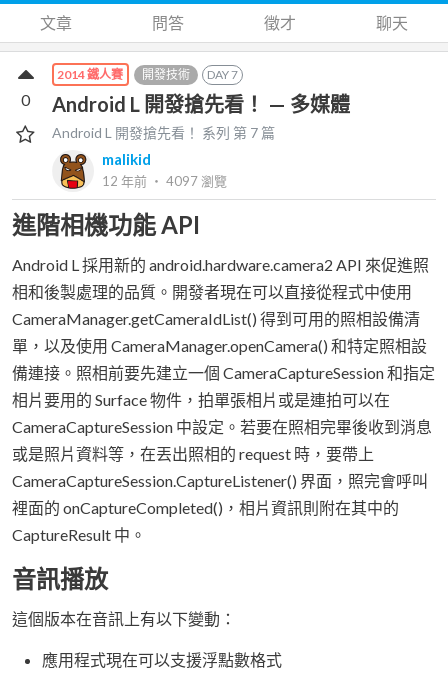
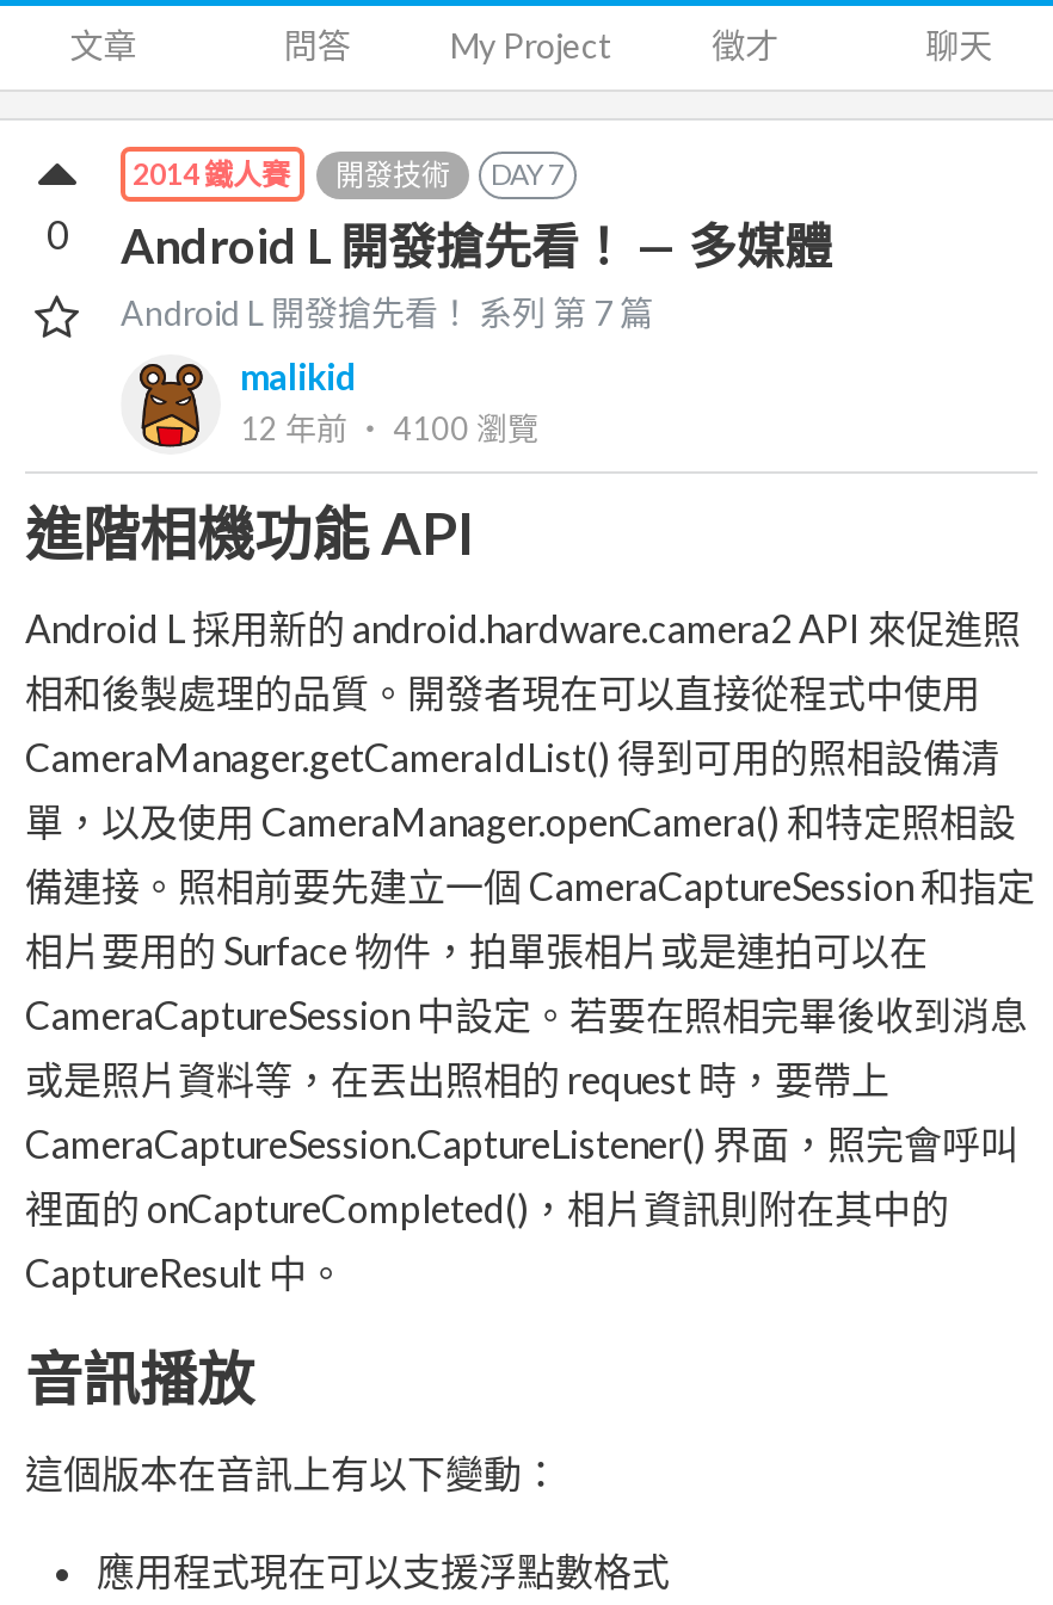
none -> [450,25,612,66] My Project
[102,173,227,189] 12 年前‧ 4097瀏覽 -> [240,410,538,449] 12 年前‧ 4100瀏覽

